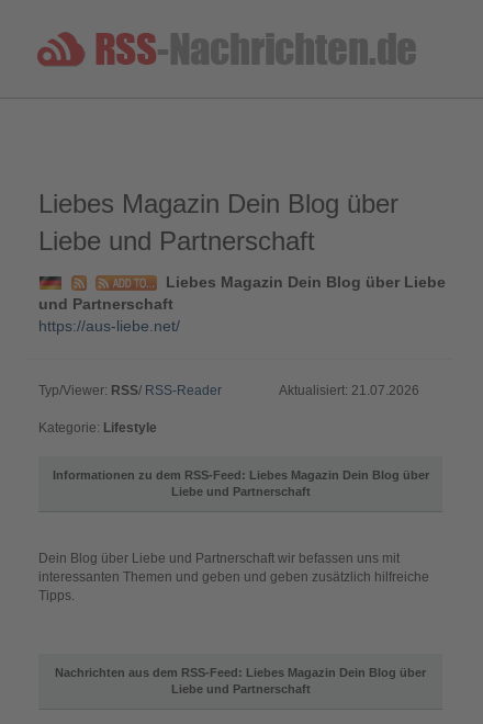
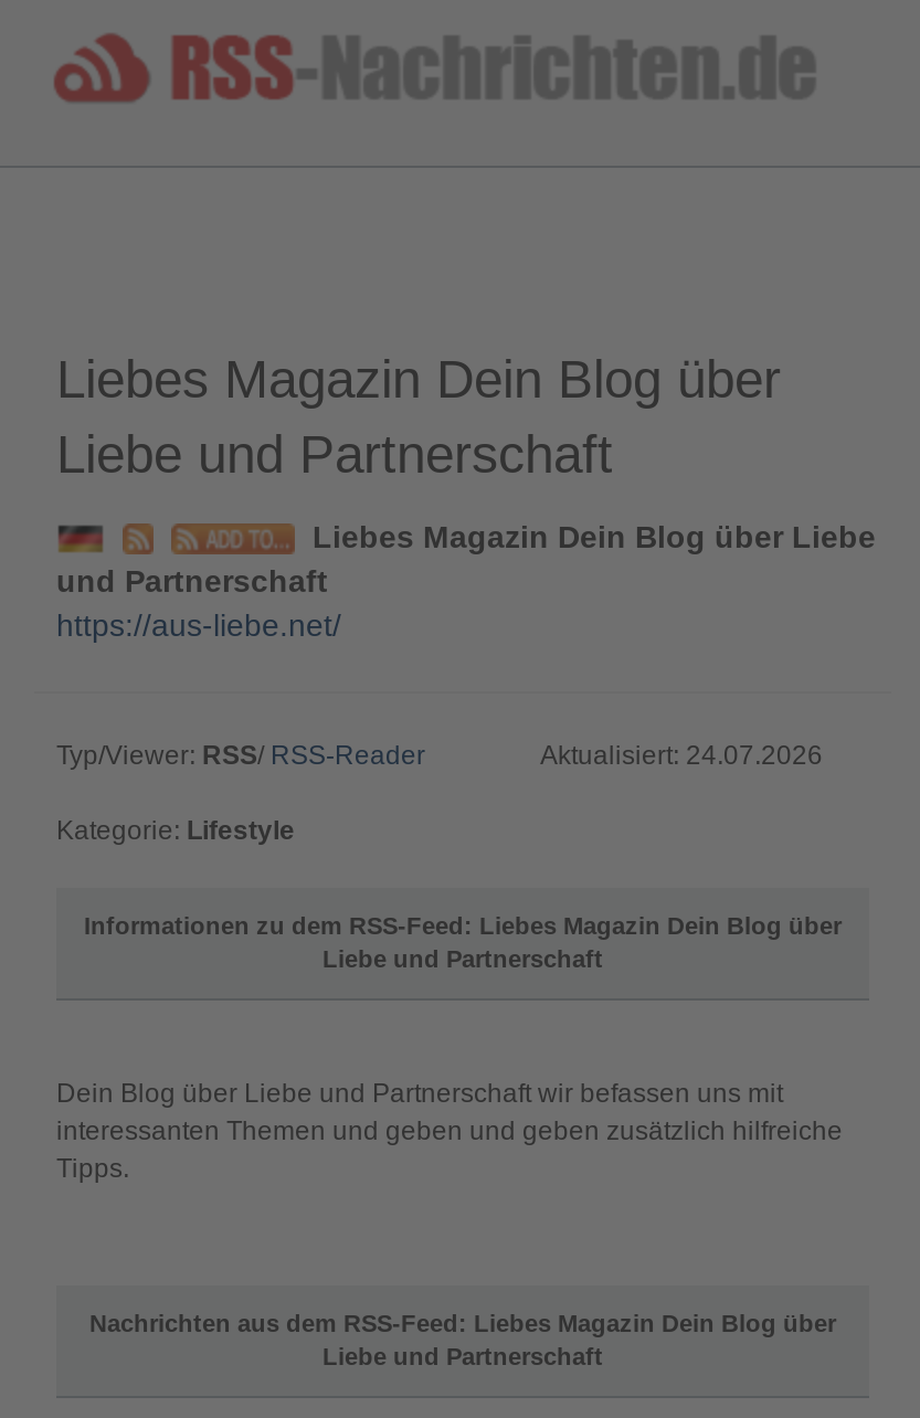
[279,383,419,398] Aktualisiert: 21.07.2026 -> [540,740,823,771] Aktualisiert: 24.07.2026

